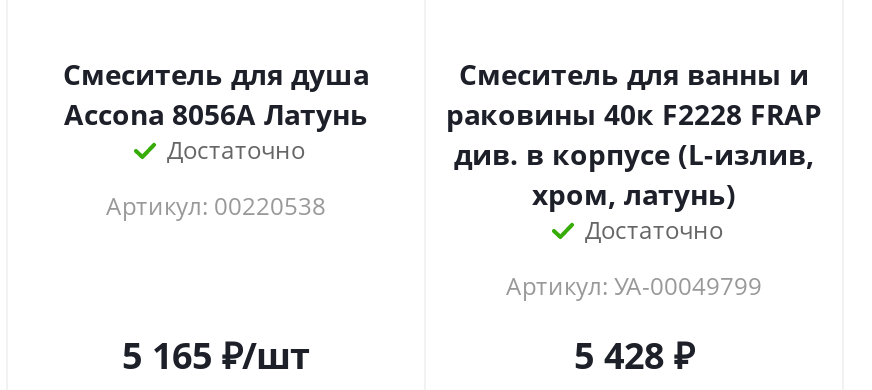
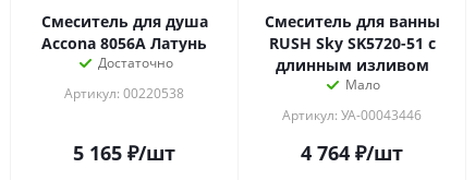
[446,55,822,247] Смеситель для ванны и | раковины 40к F2228 FRAP | див. в корпусе (L-излив, | хром, латунь) | Достаточно -> [264,11,440,94] Смеситель для ванны | RUSH Sky SK5720-51 с | длинным изливом | Мало
[506,269,762,303] Артикул: УА-00049799 -> [282,106,422,124] Артикул: УА-00043446
[574,331,694,379] 5 428 ₽ -> [301,140,403,166] 4 764 ₽/шт

